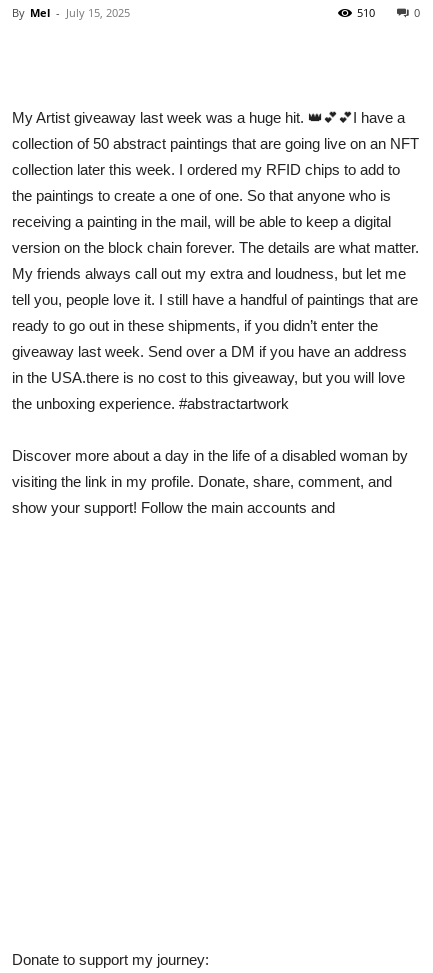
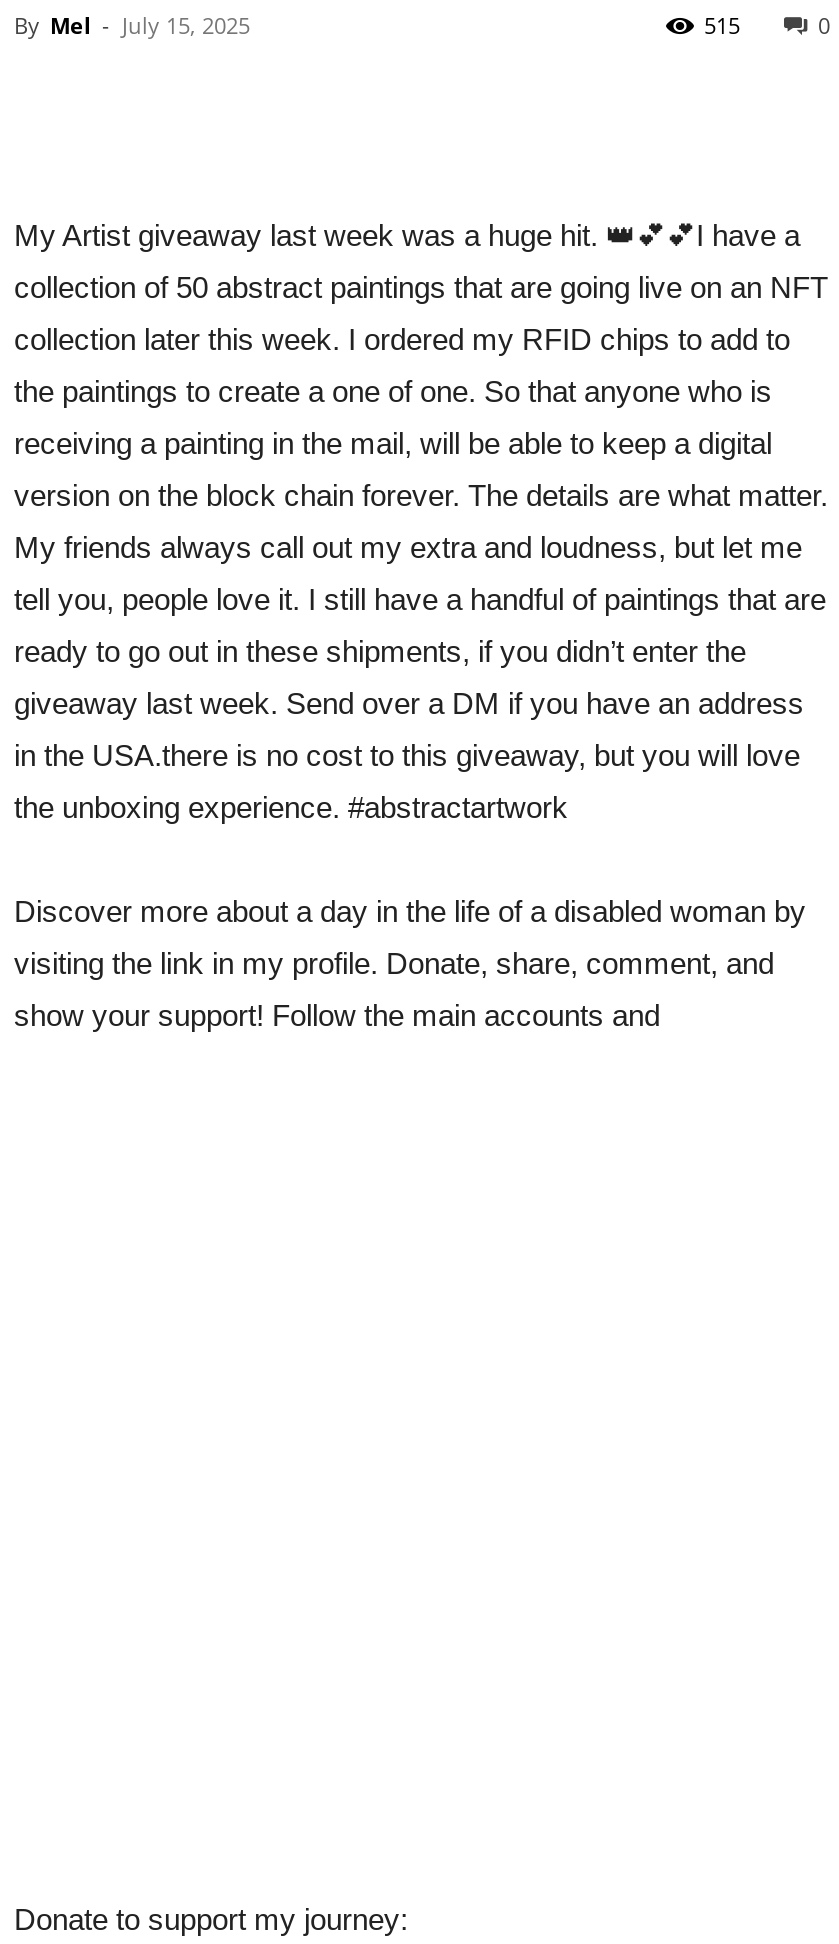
[357,4,375,19] 510 -> [704,9,740,39] 515

